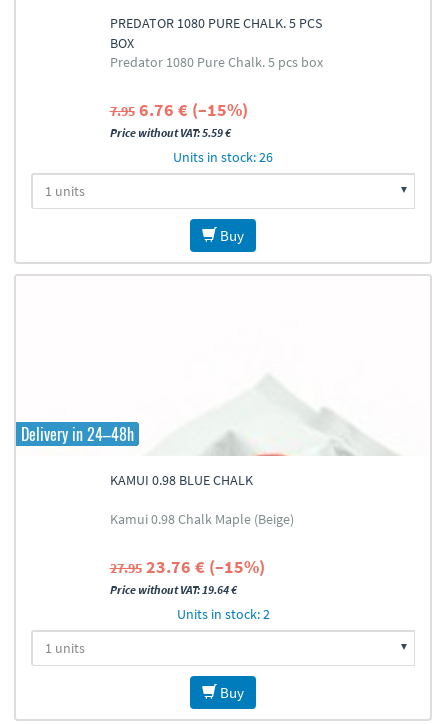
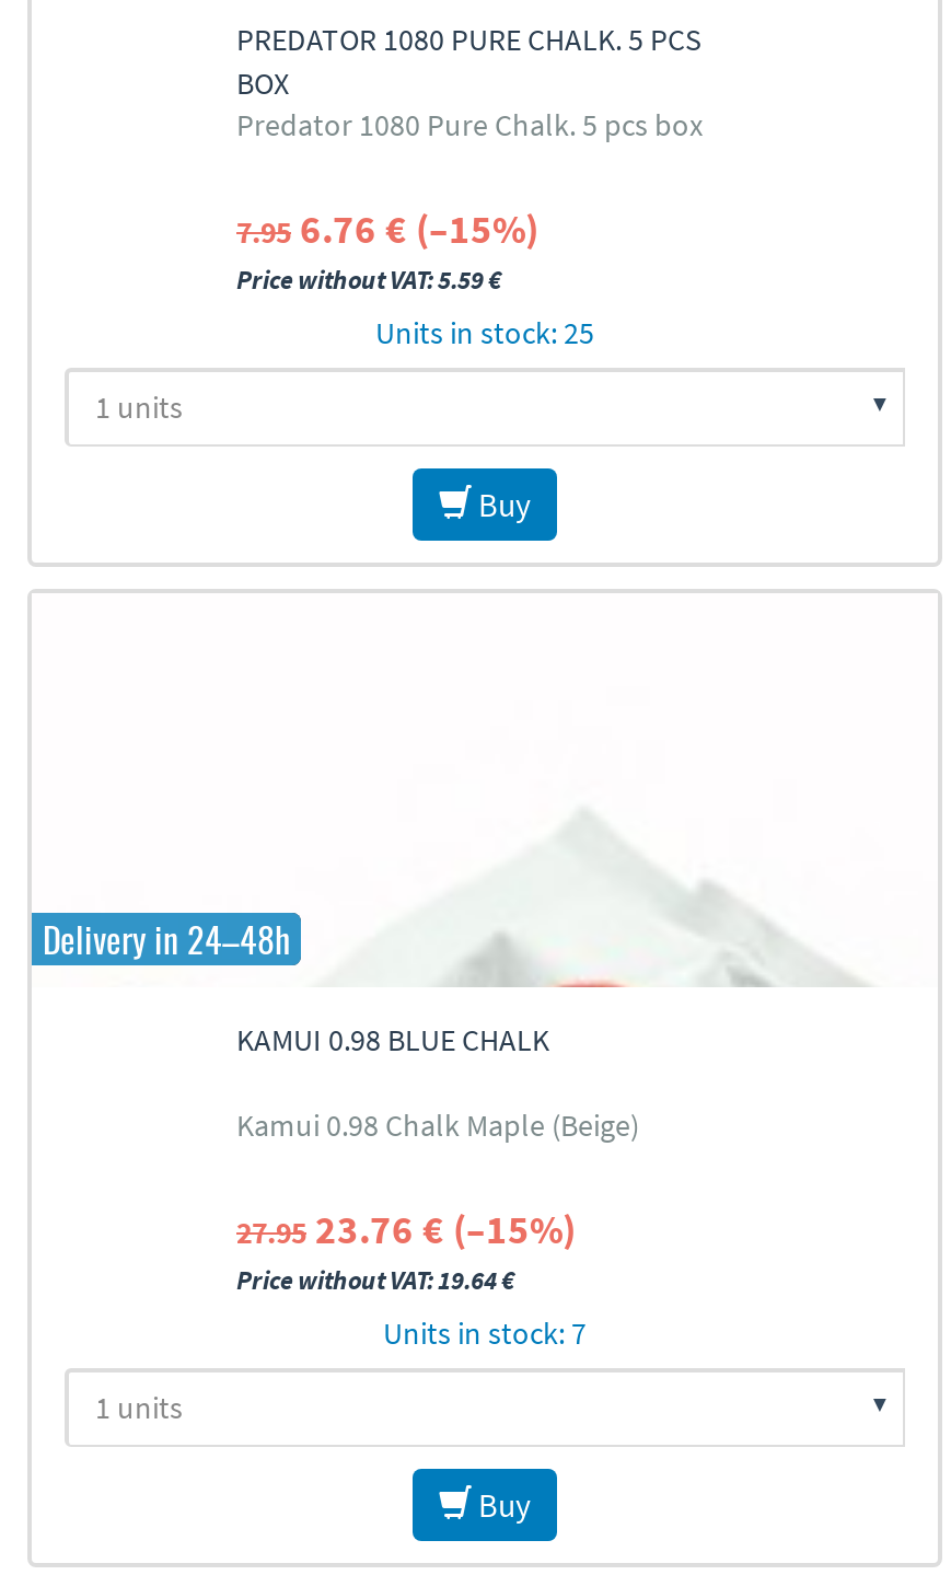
[173,148,273,166] Units in stock: 26 -> [375,313,594,352] Units in stock: 25
[176,605,269,623] Units in stock: 2 -> [383,1313,587,1353] Units in stock: 7

